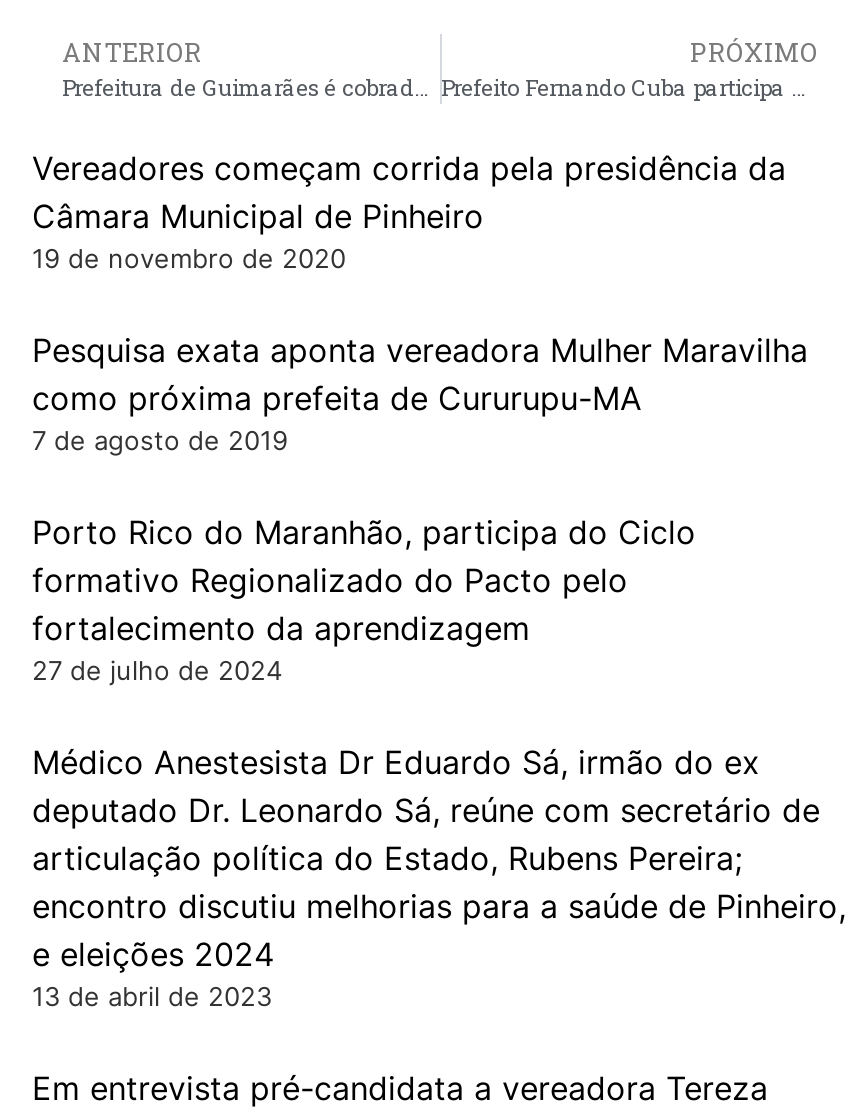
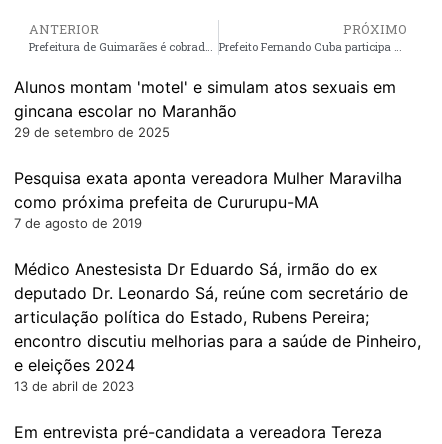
[32,148,786,274] Vereadores começam corrida pela presidência da | Câmara Municipal de Pinheiro | 19 de novembro de 2020 -> [14,77,396,140] Alunos montam 'motel' e simulam atos sexuais em | gincana escolar no Maranhão | 29 de setembro de 2025
[32,512,696,686] Porto Rico do Maranhão, participa do Ciclo | formativo Regionalizado do Pacto pelo | fortalecimento da aprendizagem | 27 de julho de 2024 -> none

